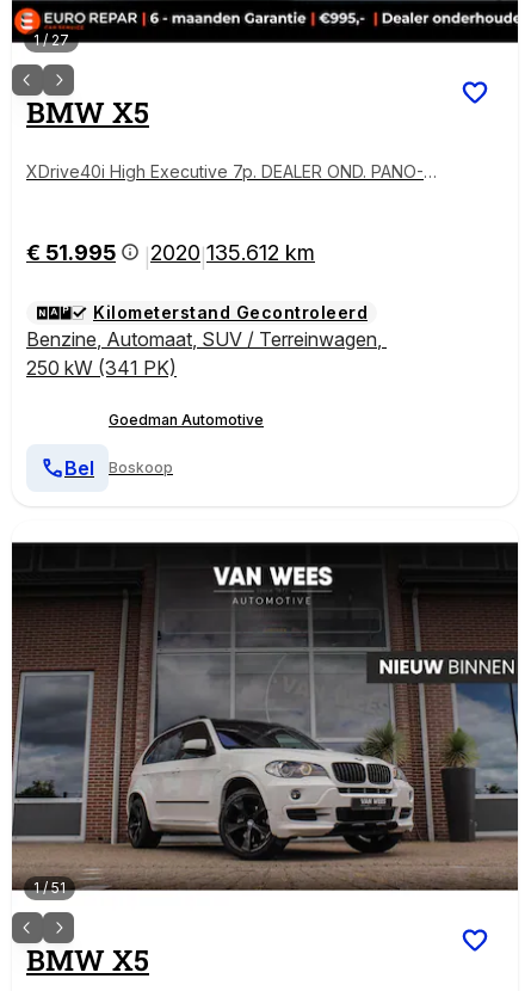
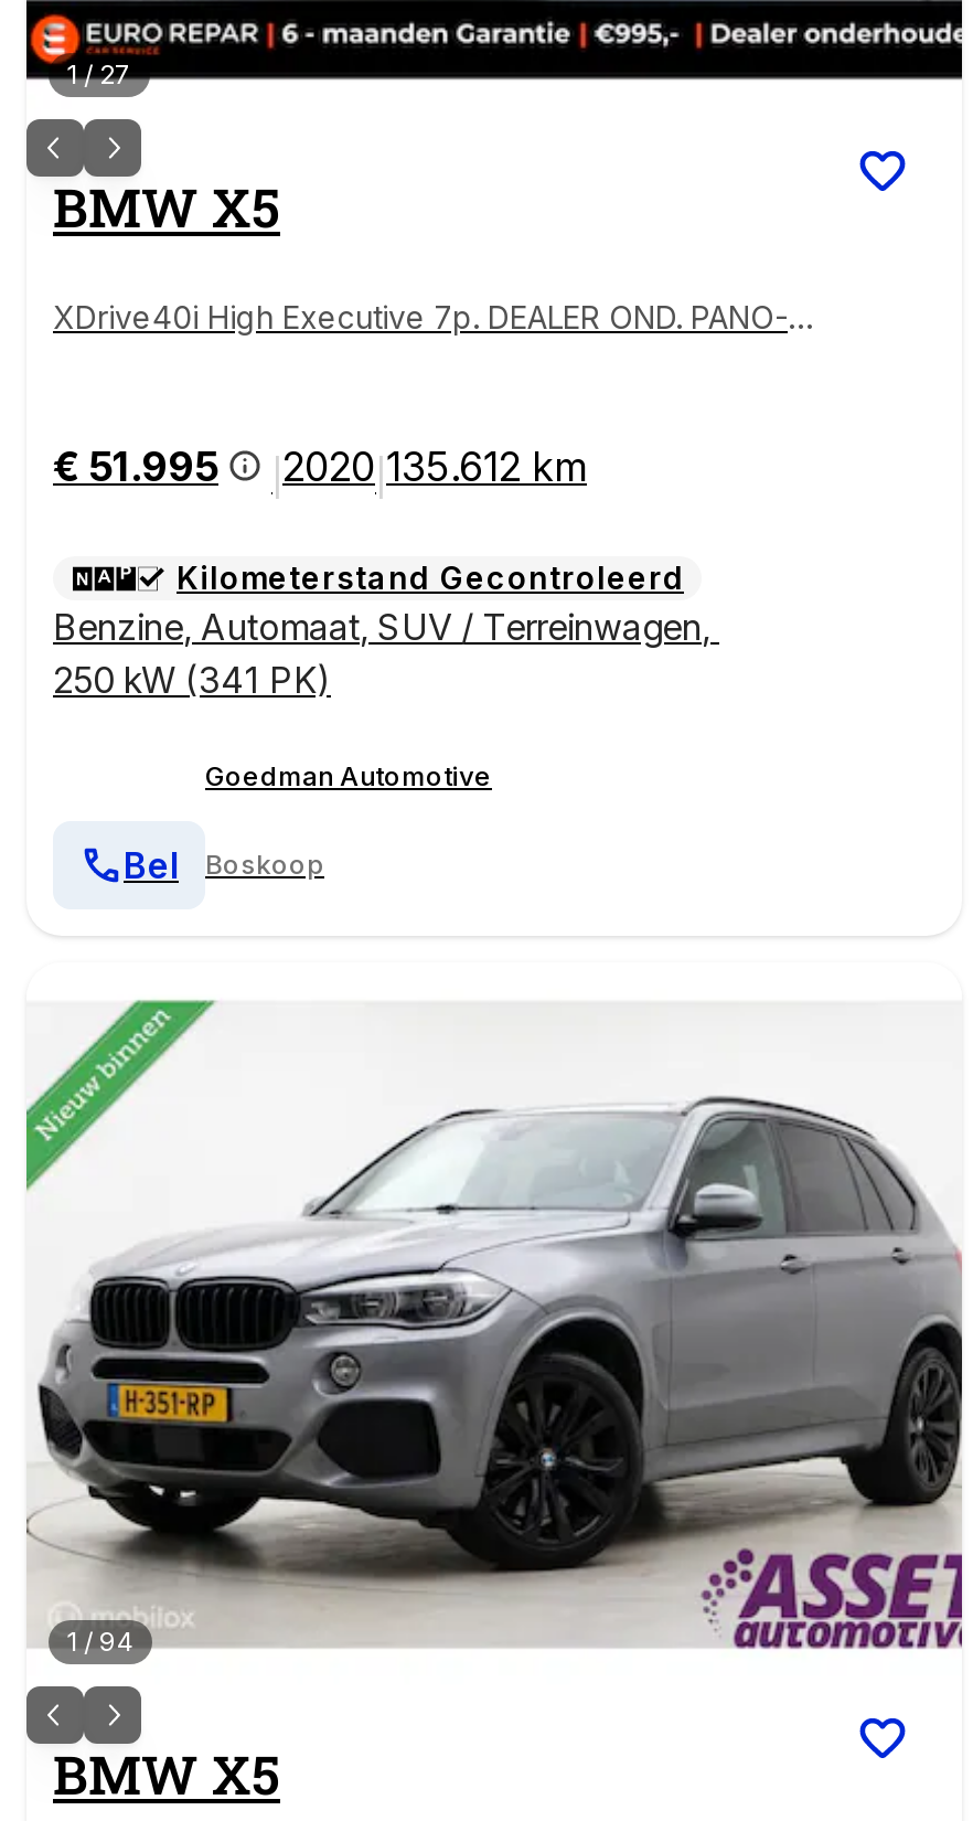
[11,541,519,897] [image] | 1 / 51 -> [24,1000,962,1658] [image] | 1 / 94

